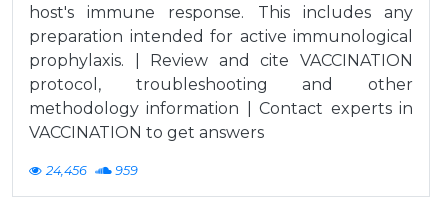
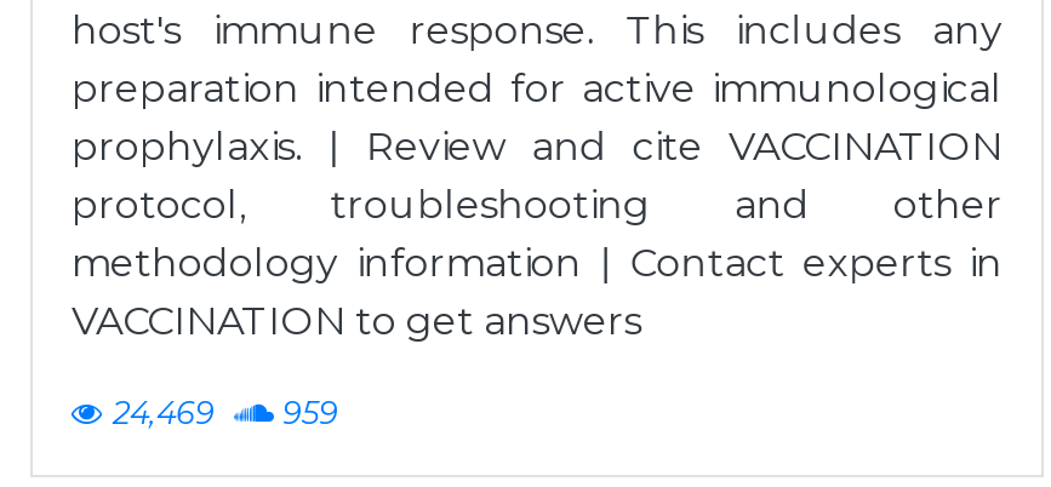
[46,163,138,178] 24,456 959 -> [113,394,338,431] 24,469 959

